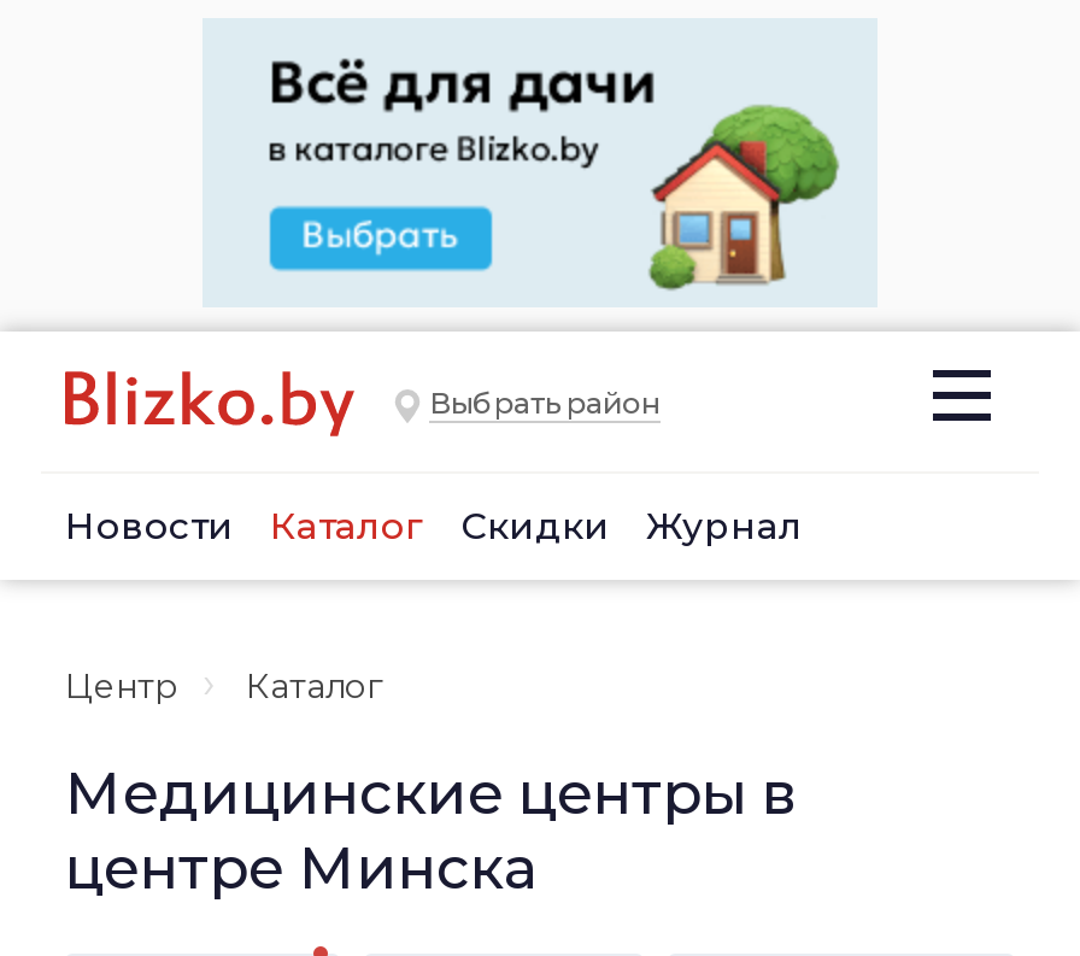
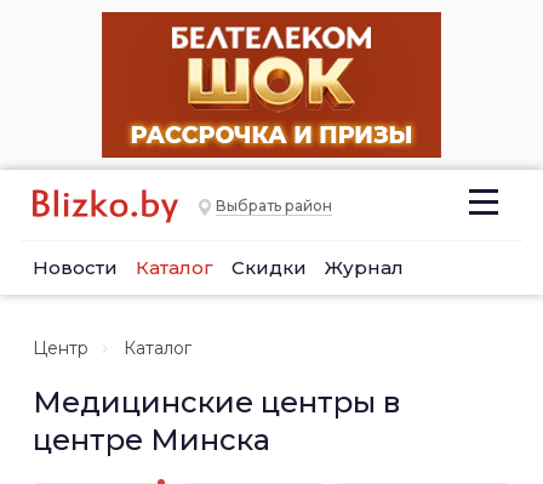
[202,18,877,307] [image] -> [101,11,442,159] [image]

